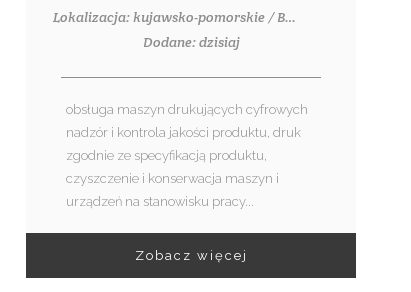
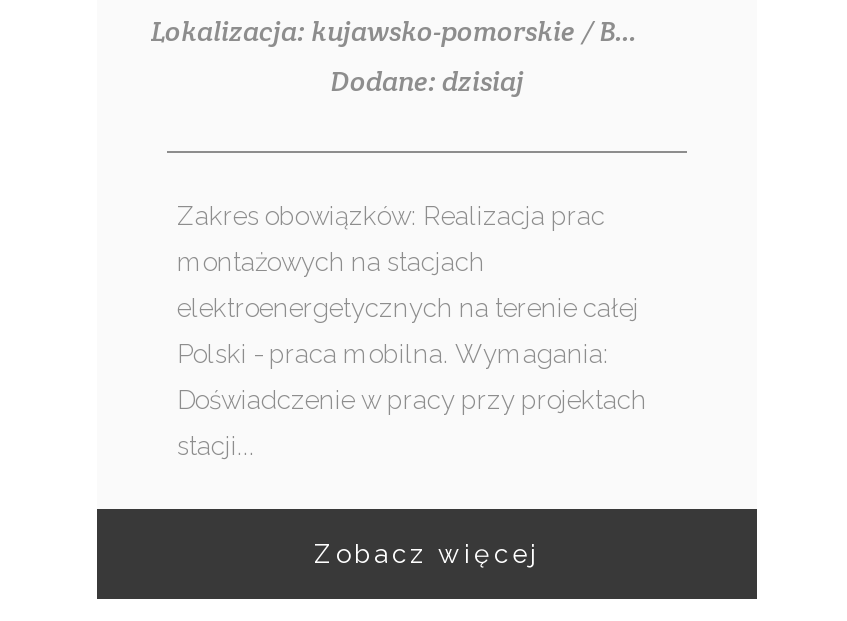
[66,102,308,209] obsługa maszyn drukujących cyfrowych | nadzór i kontrola jakości produktu, druk | zgodnie ze specyfikacją produktu, | czyszczenie i konserwacja maszyn i | urządzeń na stanowisku pracy... -> [177,201,647,461] Zakres obowiązków: Realizacja prac | montażowych na stacjach | elektroenergetycznych na terenie całej | Polski - praca mobilna. Wymagania: | Doświadczenie w pracy przy projektach | stacji...

